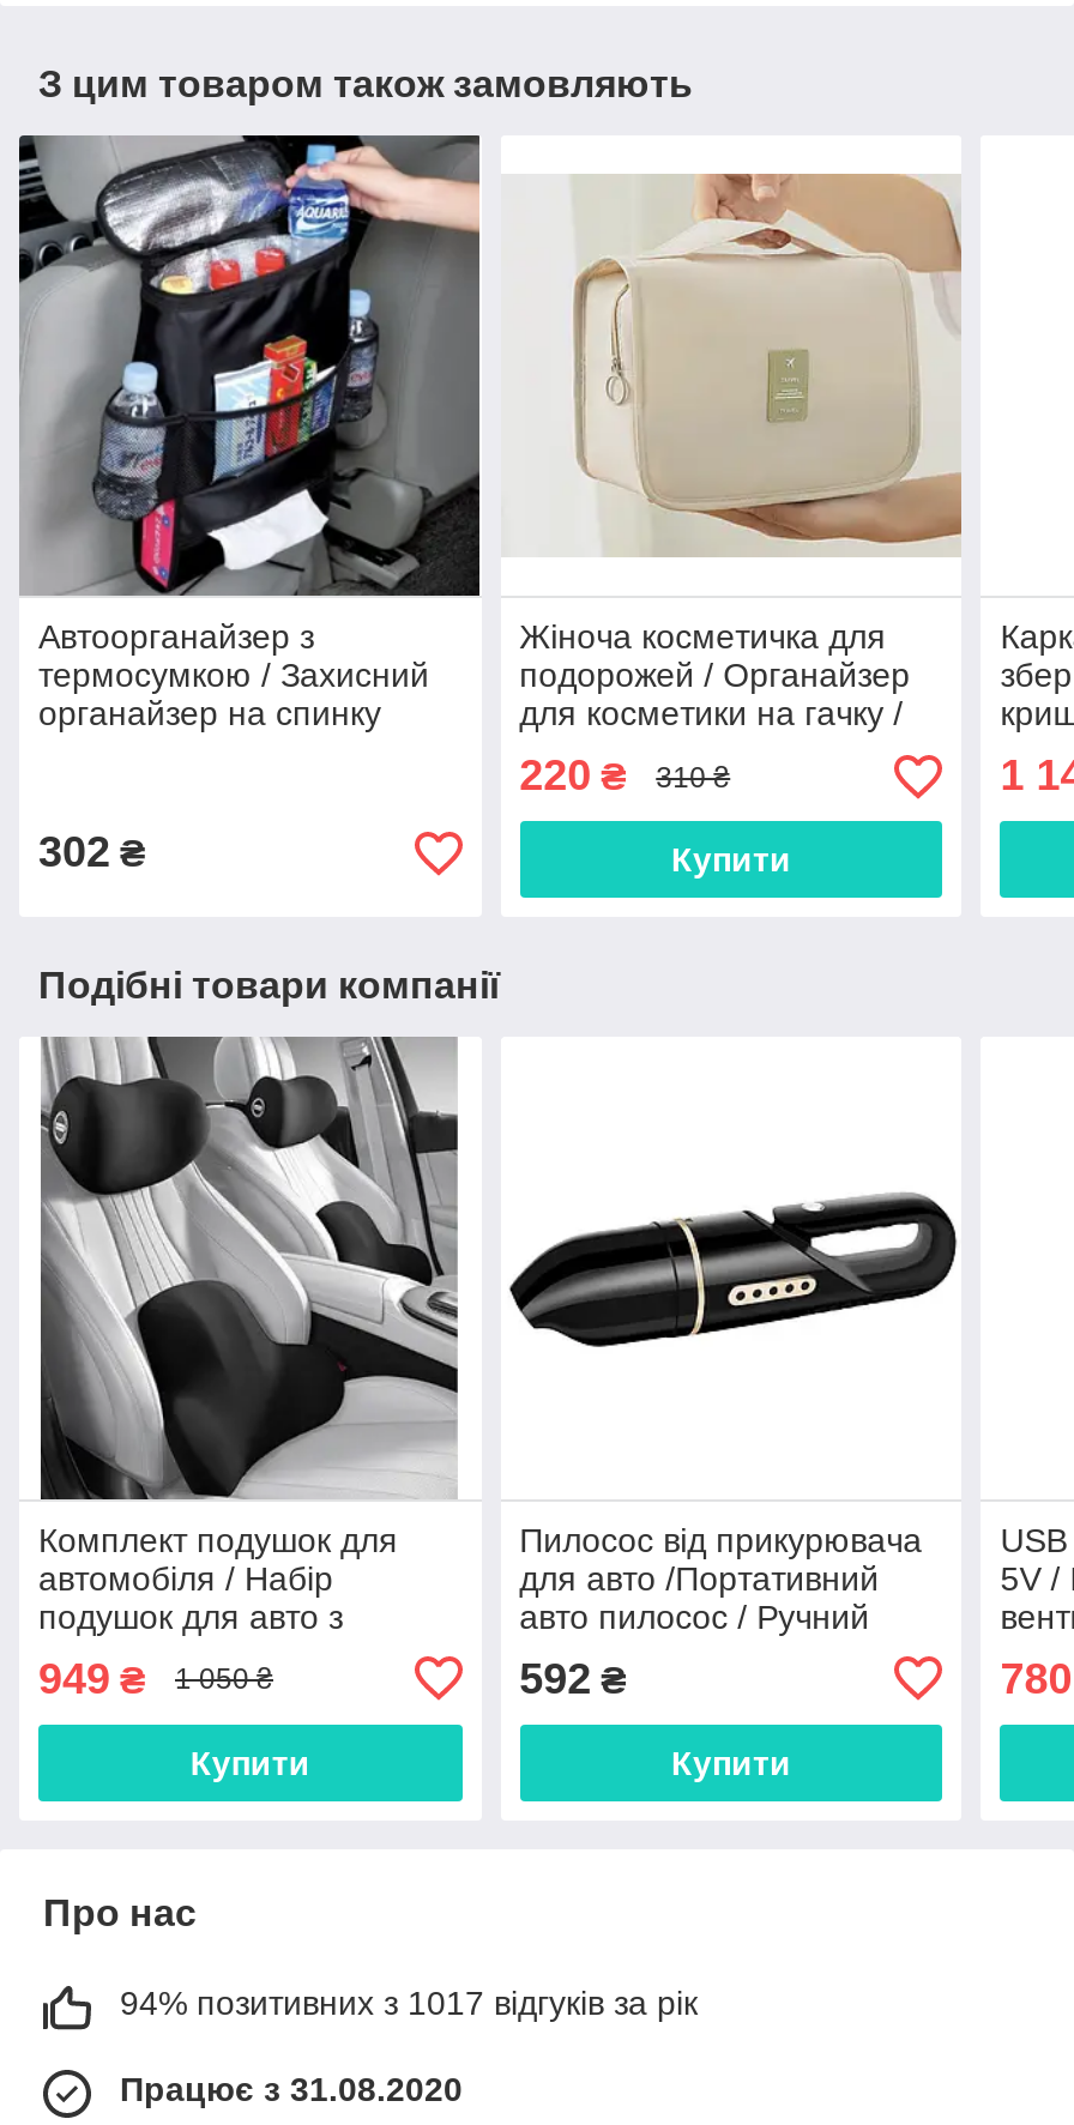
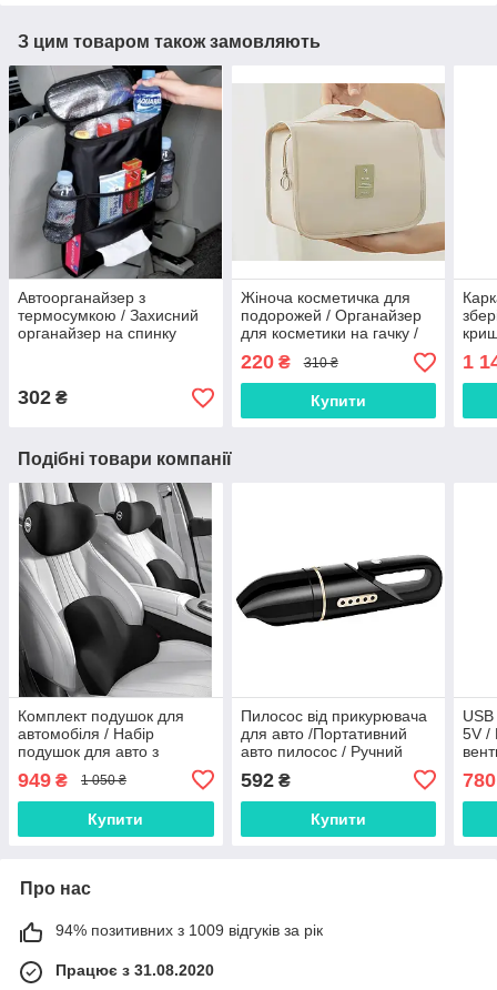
[120,1983,698,2022] 94% позитивних з 1017 відгуків за рік -> [55,921,323,939] 94% позитивних з 1009 відгуків за рік

